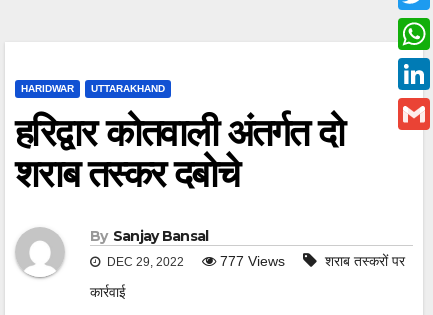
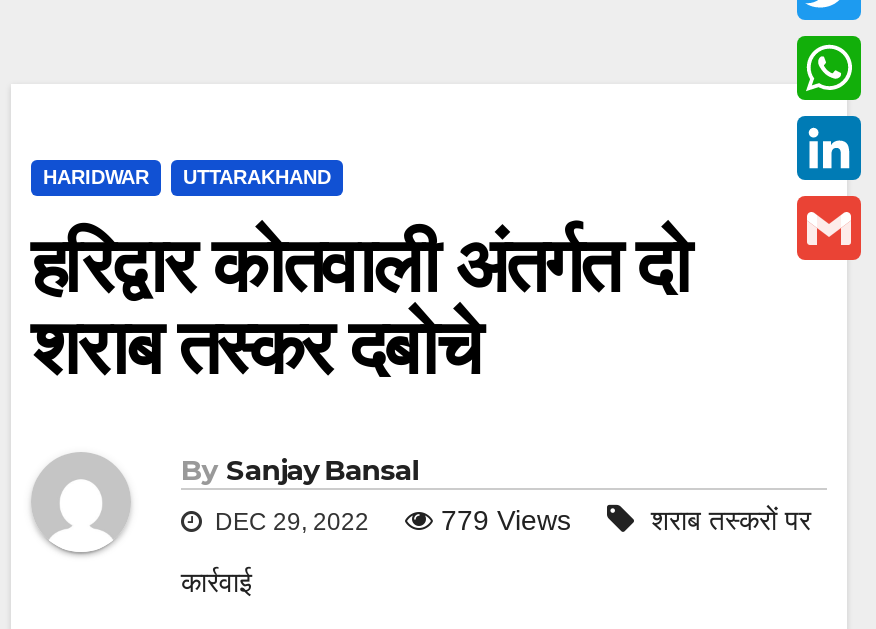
[220,252,285,268] 777 Views -> [441,505,571,537] 779 Views

